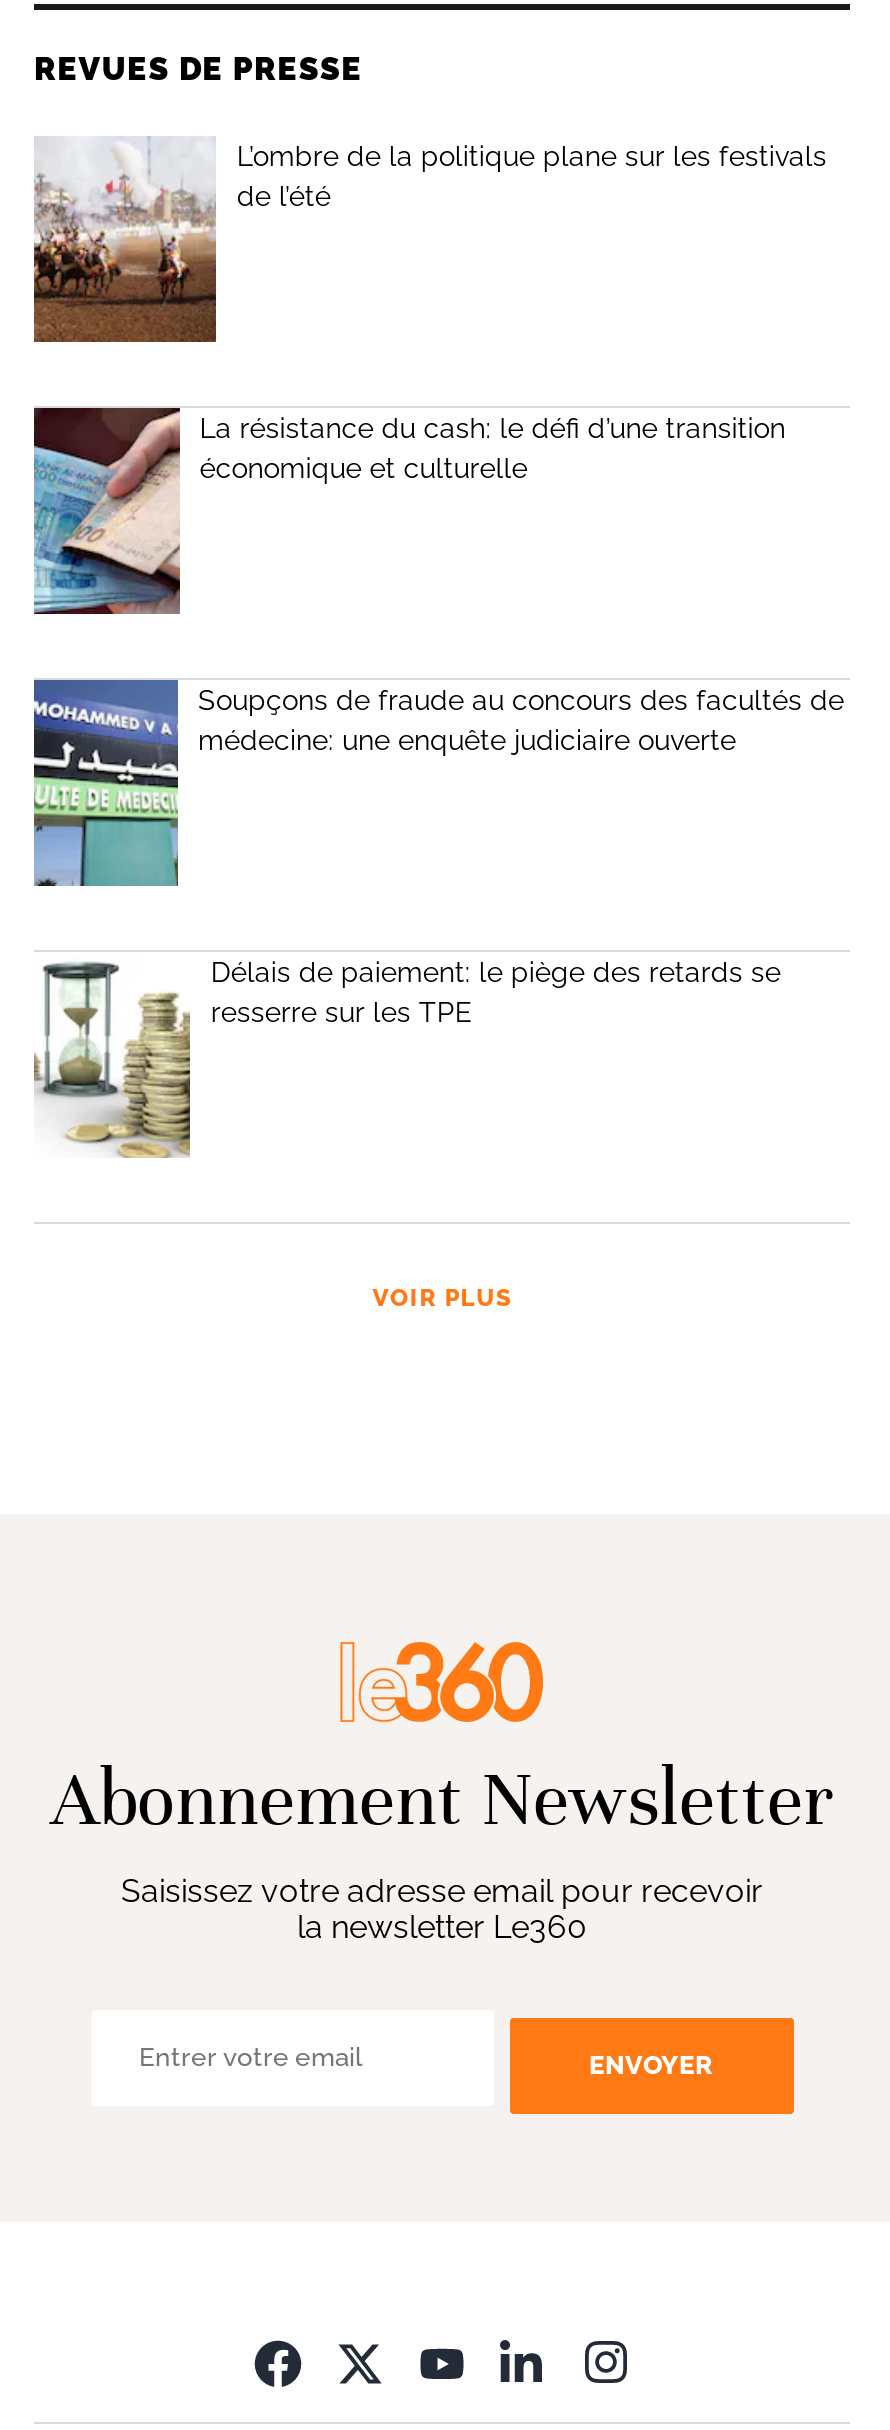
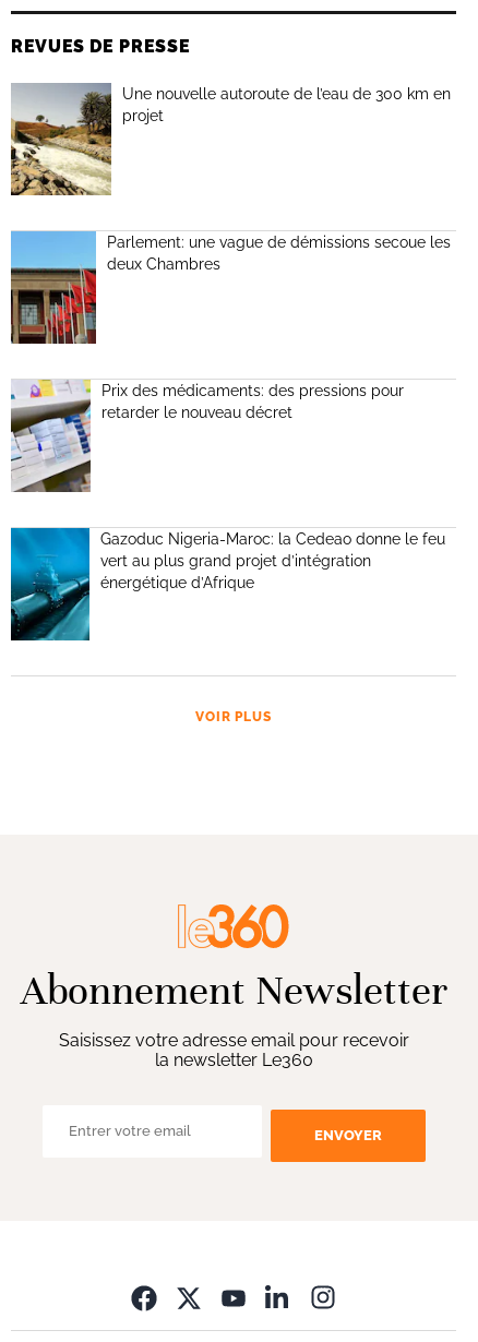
[32,138,827,344] [image] | L’ombre de la politique plane sur les festivals | de l’été -> [10,83,451,196] [image] | Une nouvelle autoroute de l’eau de 300 km en | projet
[32,406,785,616] [image] | La résistance du cash: le défi d’une transition | économique et culturelle -> [10,230,451,345] [image] | Parlement: une vague de démissions secoue les | deux Chambres
[32,678,844,888] [image] | Soupçons de fraude au concours des facultés de | médecine: une enquête judiciaire ouverte -> [10,379,404,493] [image] | Prix des médicaments: des pressions pour | retarder le nouveau décret
[32,952,781,1160] [image] | Délais de paiement: le piège des retards se | resserre sur les TPE -> [10,527,445,642] [image] | Gazoduc Nigeria-Maroc: la Cedeao donne le feu | vert au plus grand projet d’intégration | énergétique d’Afrique

